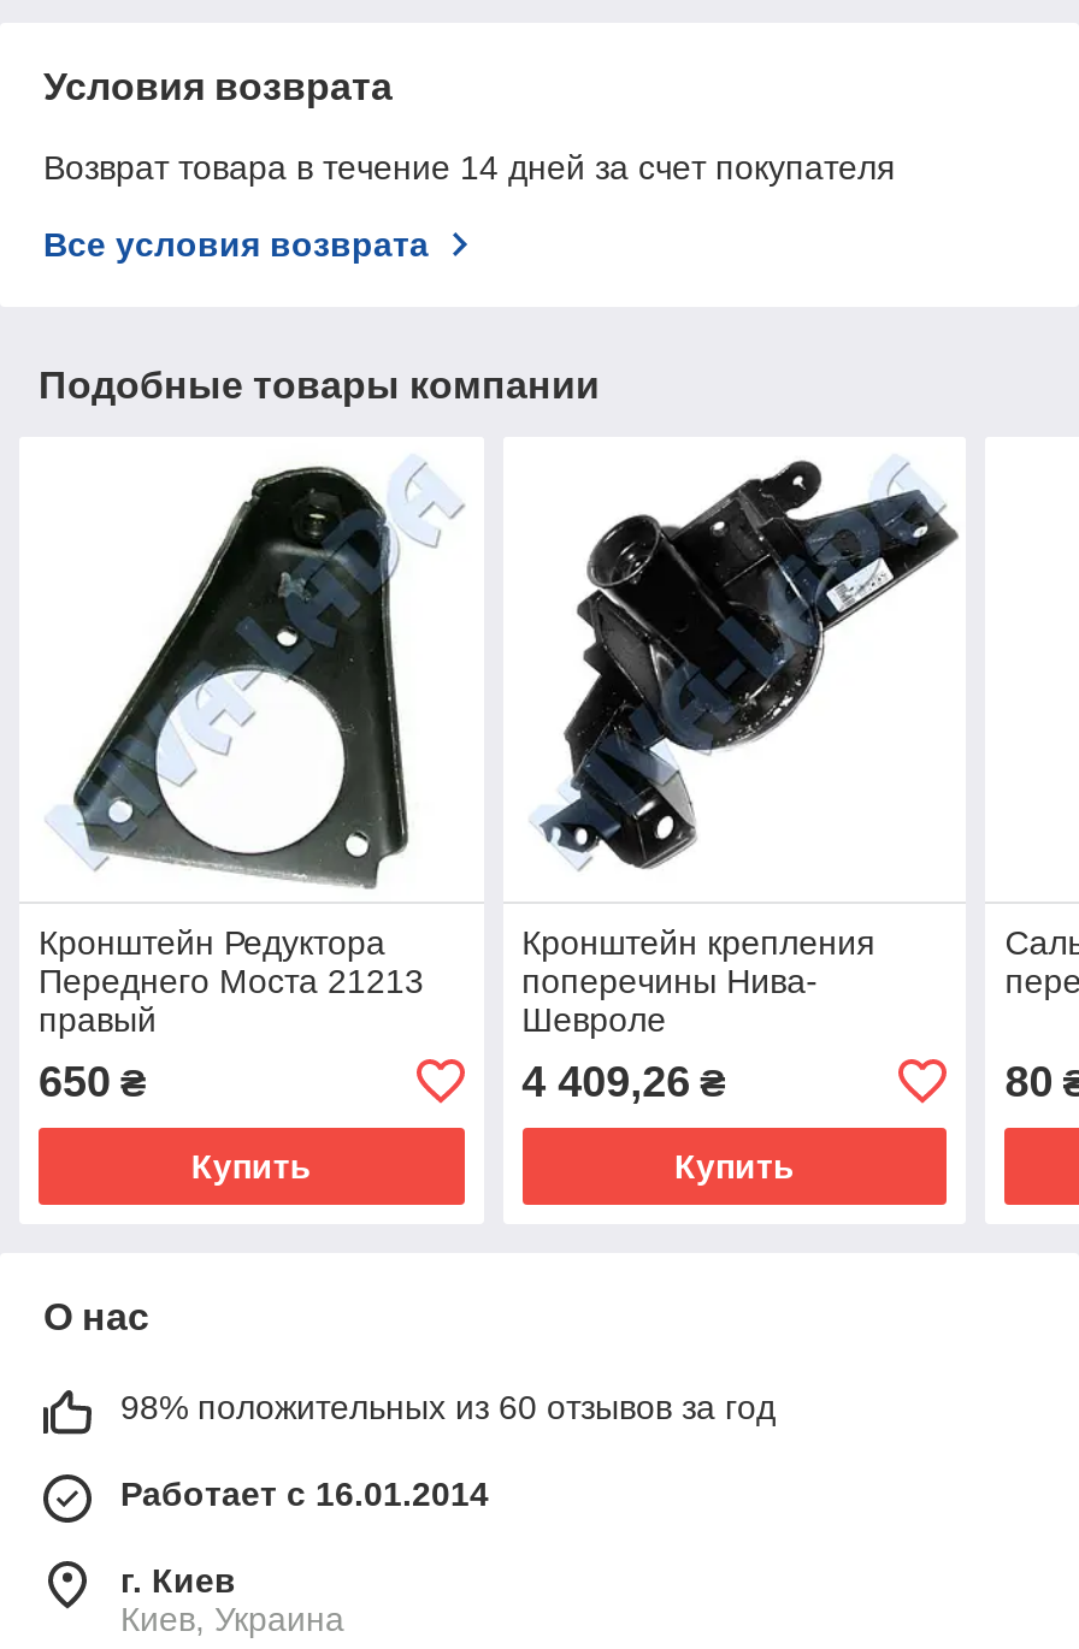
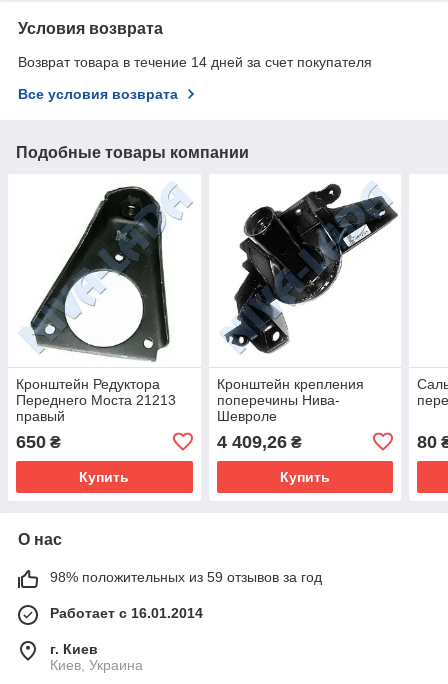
[120,1387,776,1426] 98% положительных из 60 отзывов за год -> [50,569,322,585] 98% положительных из 59 отзывов за год

